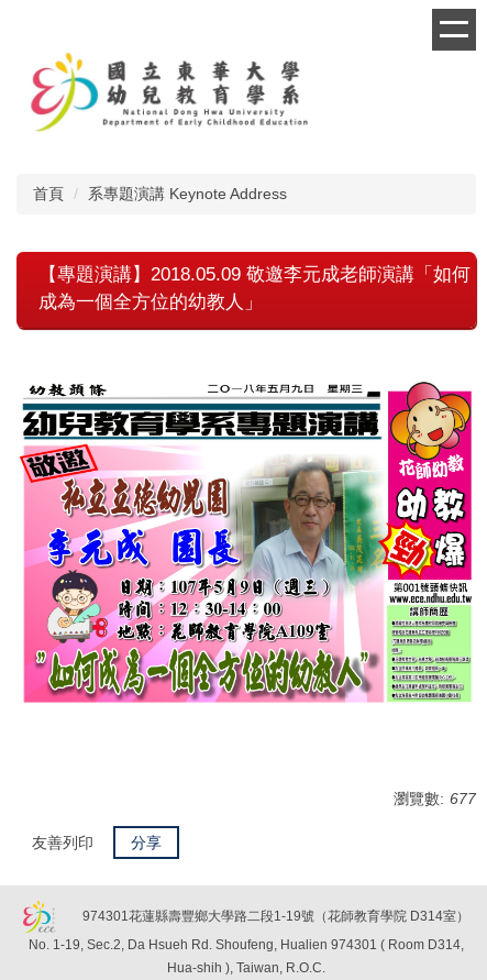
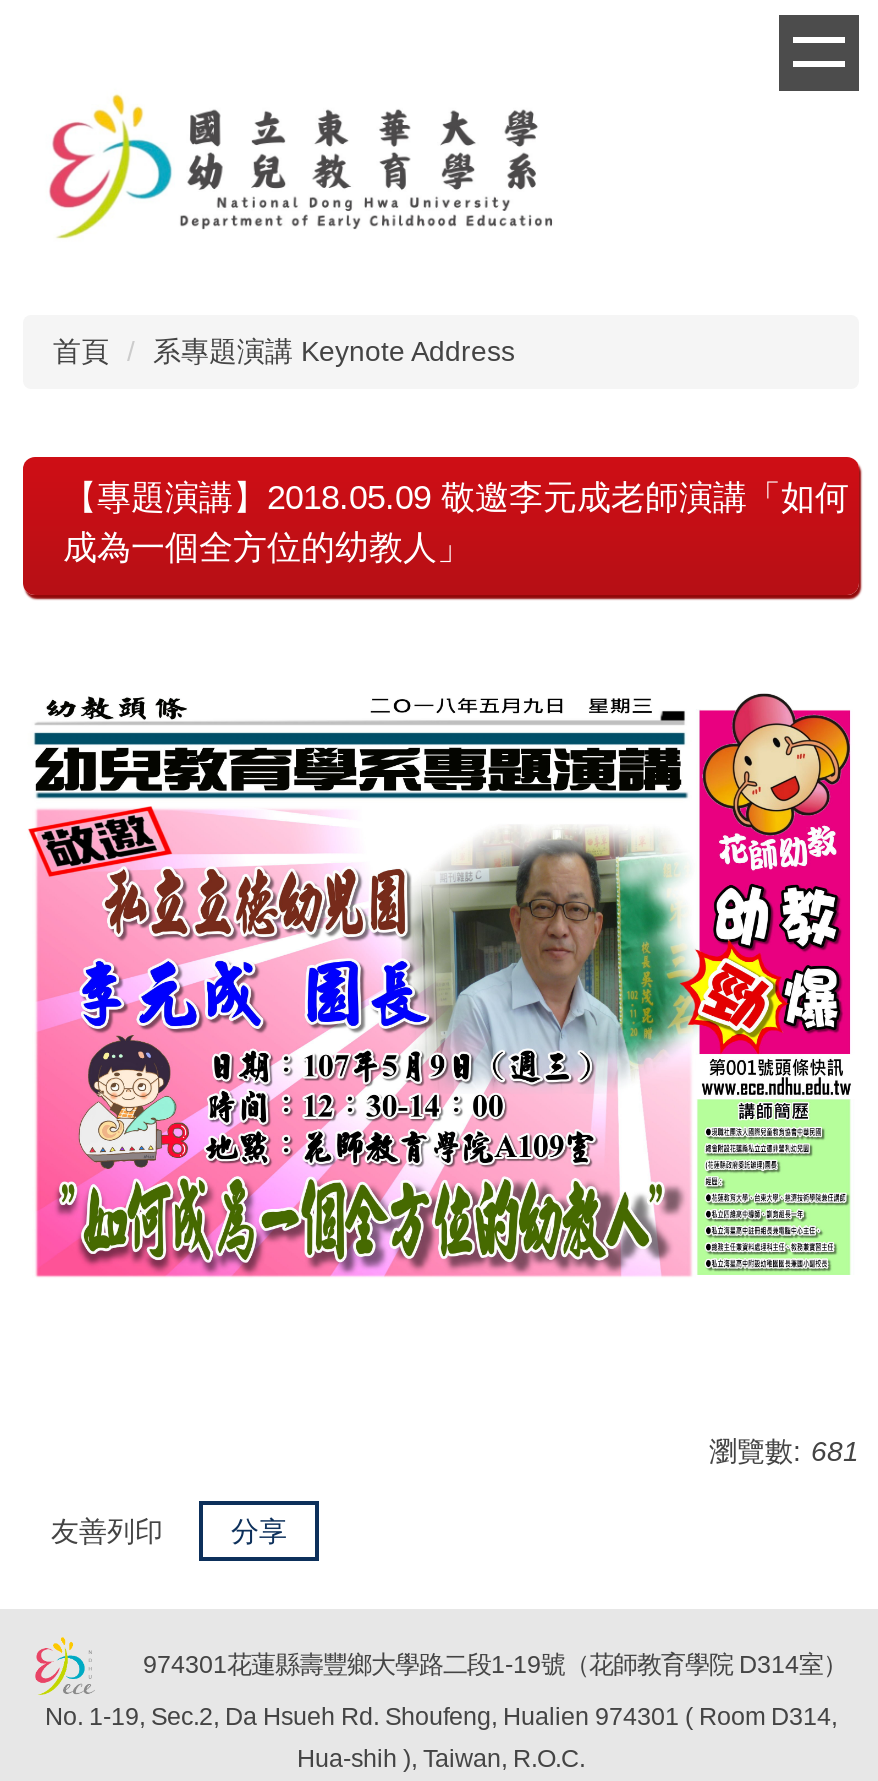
[394,790,476,807] 瀏覽數: 677 -> [709,1435,859,1467] 瀏覽數: 681

